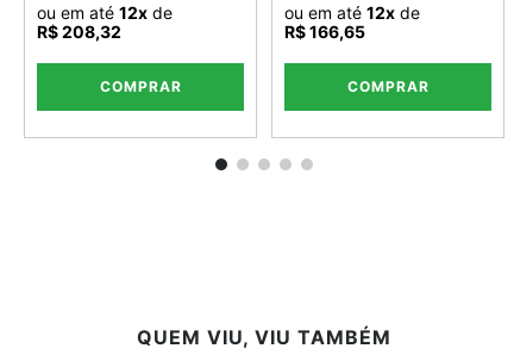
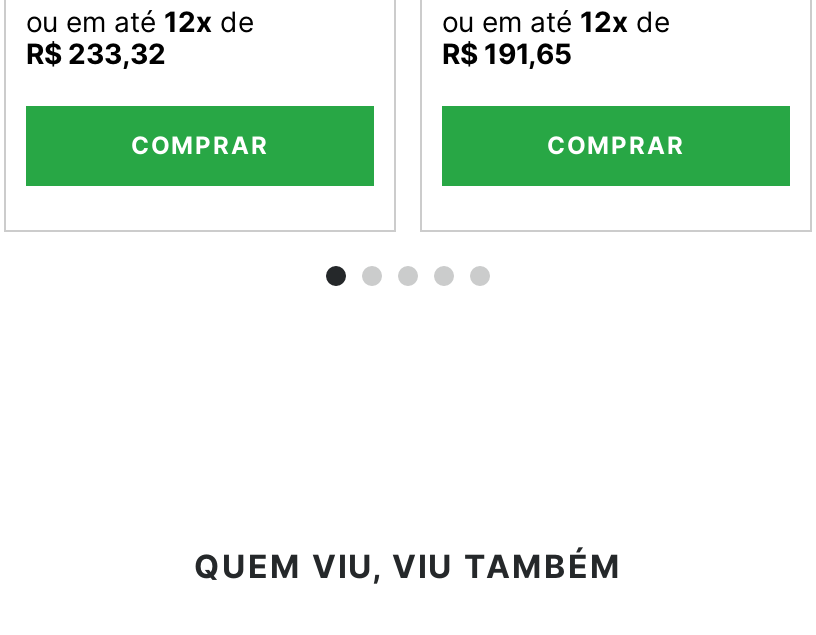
[37,22,121,42] R$ 208,32 -> [26,37,166,71] R$ 233,32
[284,22,365,42] R$ 166,65 -> [442,37,572,71] R$ 191,65

